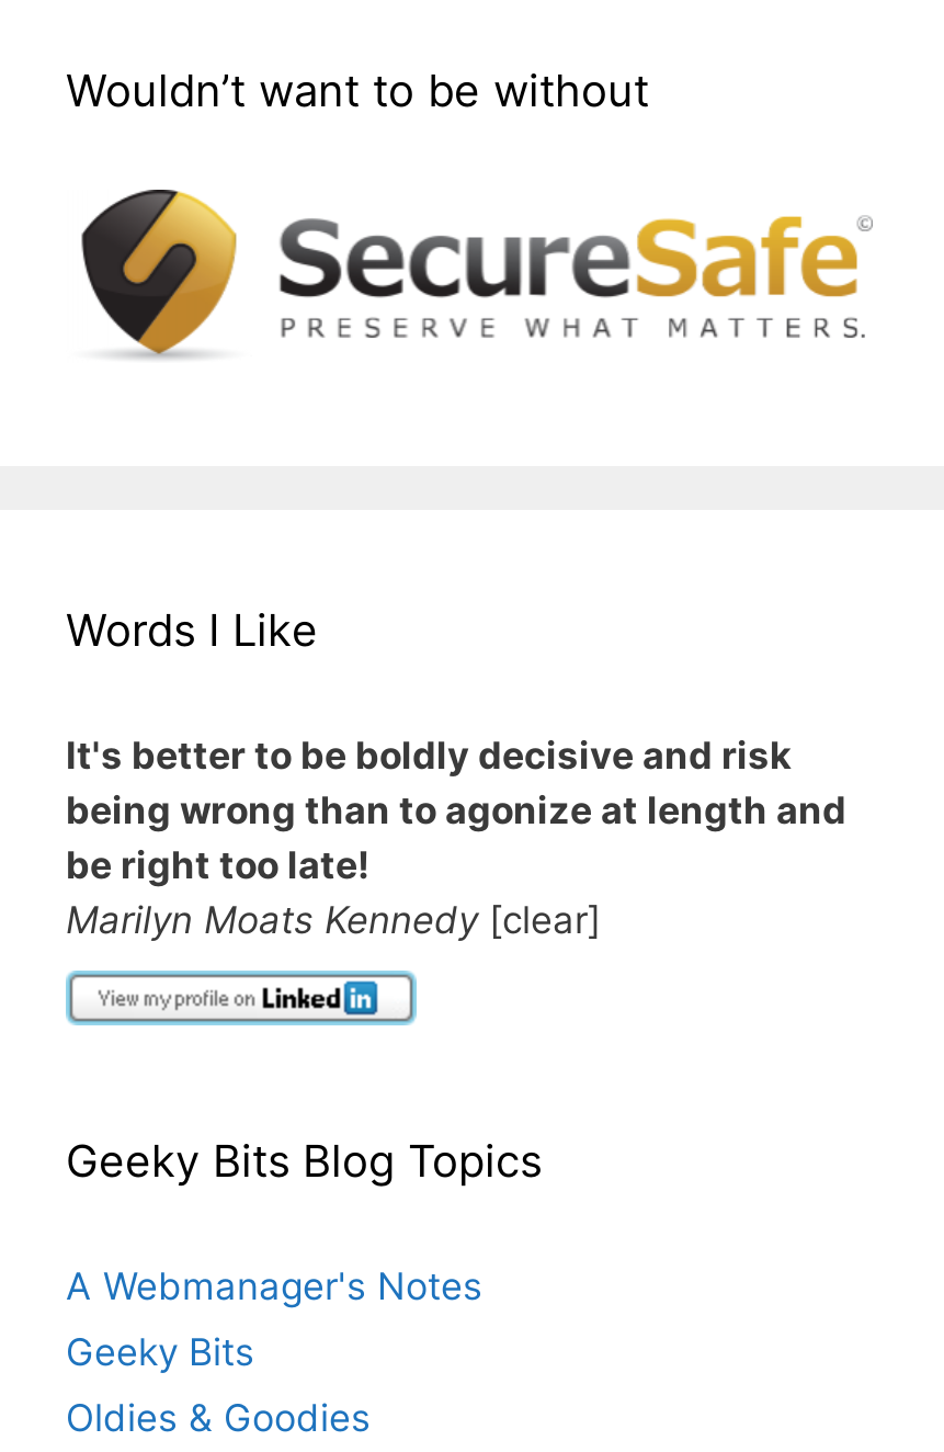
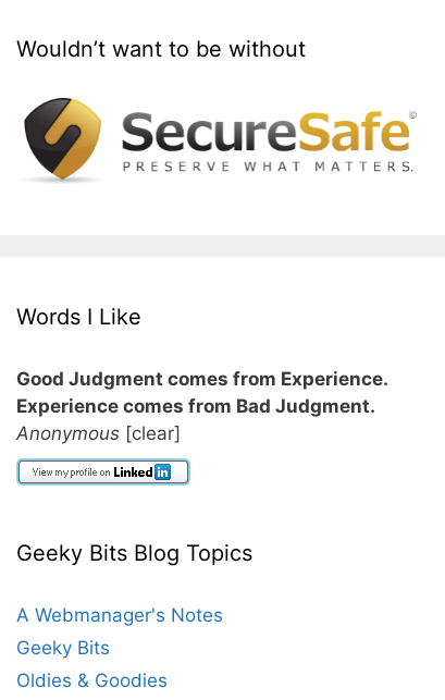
[66,733,846,941] It's better to be boldly decisive and risk | being wrong than to agonize at length and | be right too late! | Marilyn Moats Kennedy [clear] -> [16,368,387,444] Good Judgment comes from Experience. | Experience comes from Bad Judgment. | Anonymous [clear]

